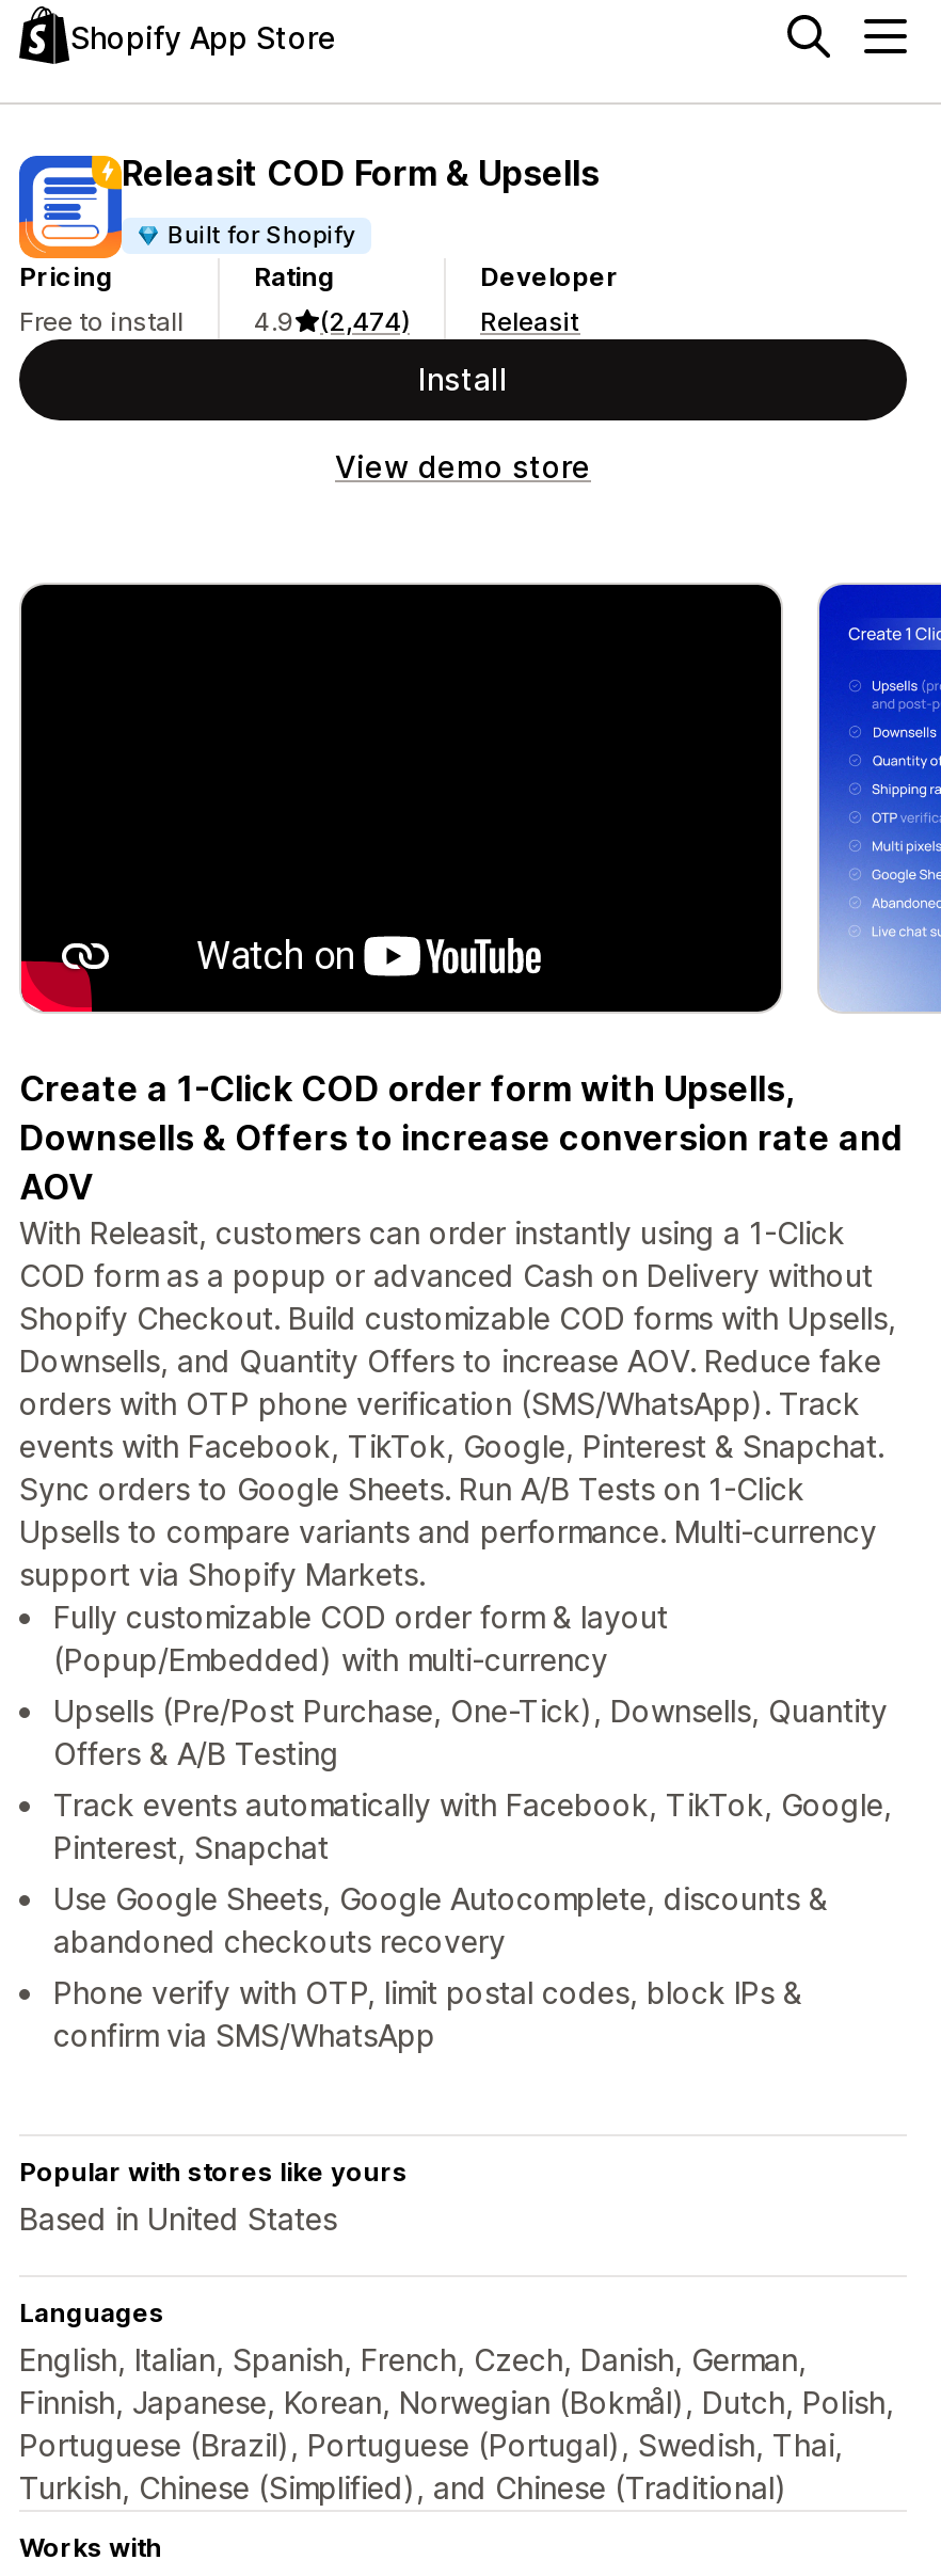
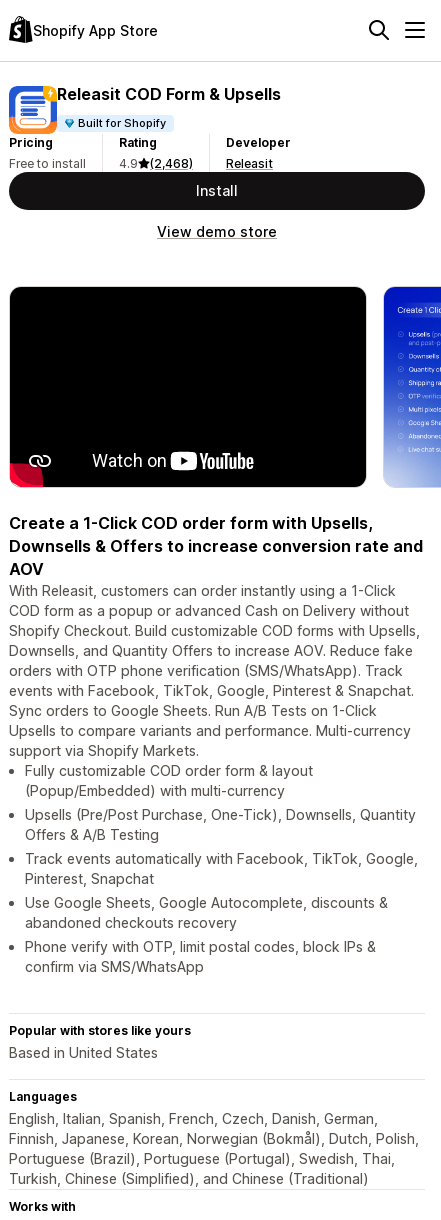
[254,305,410,337] 4.9 (2,474) -> [119,156,193,171] 4.9 (2,468)

